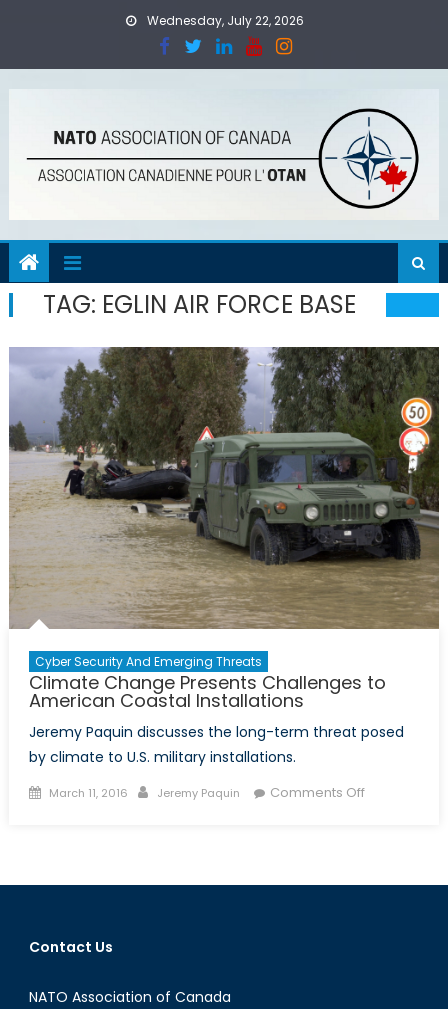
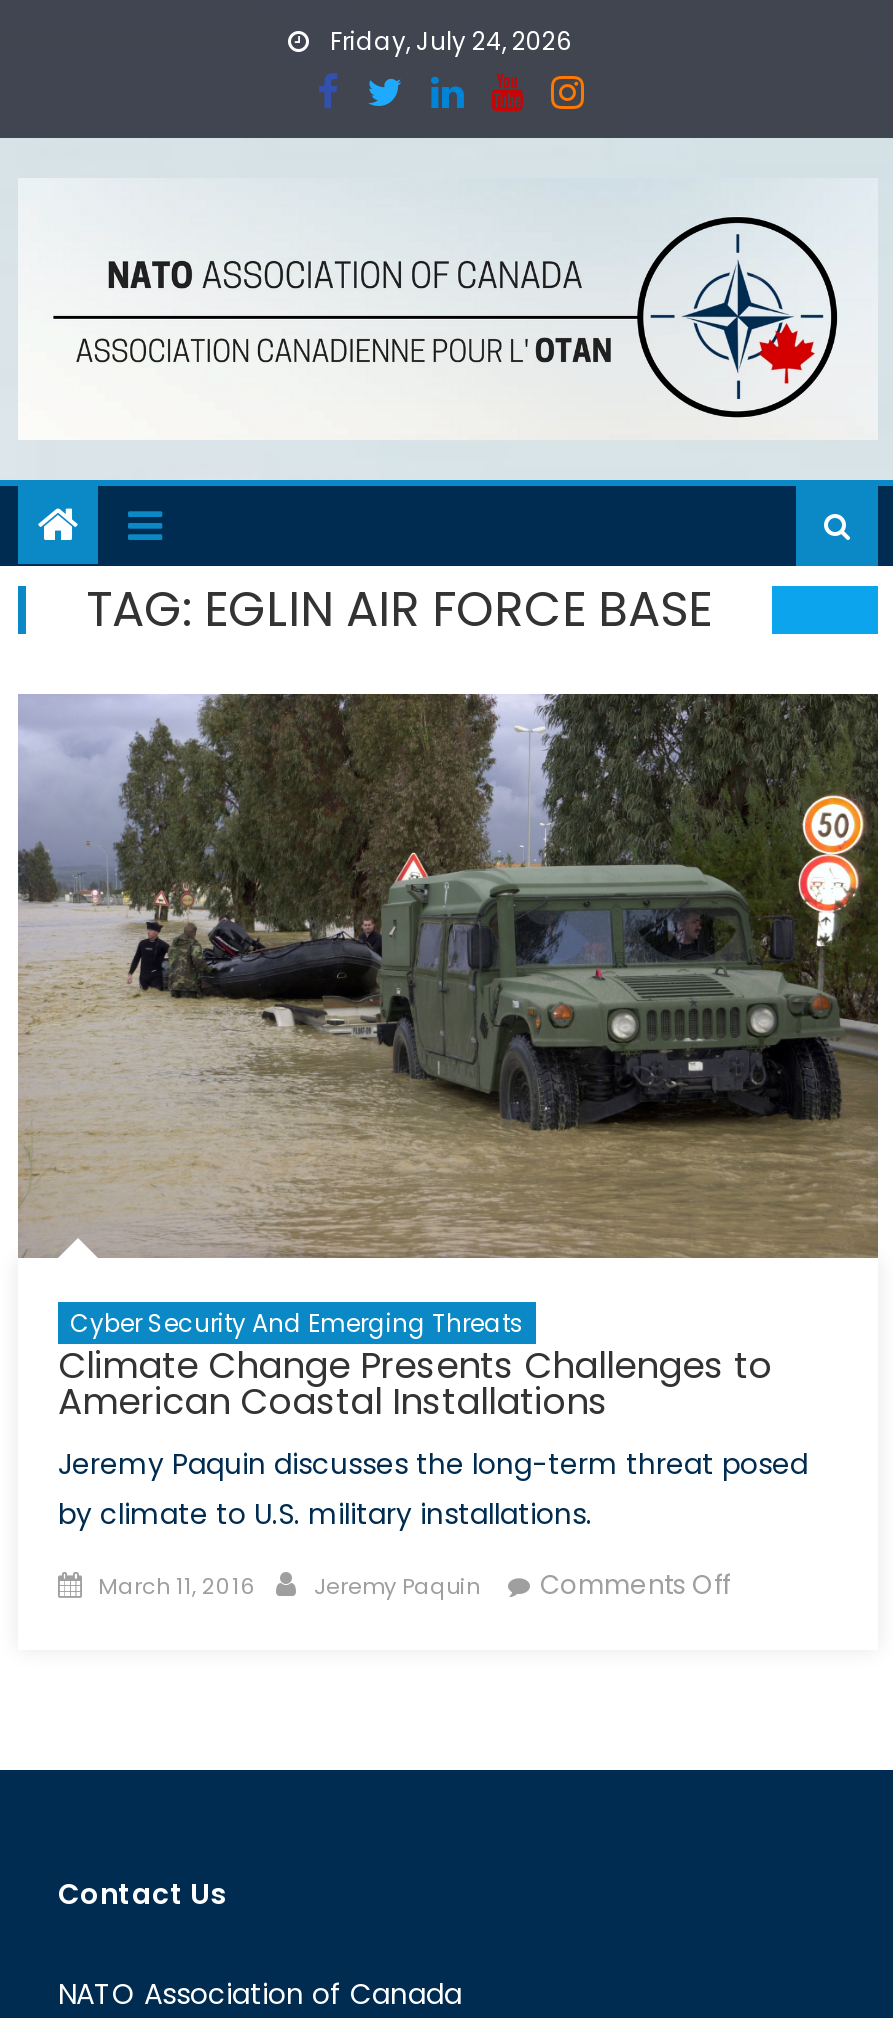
[144,12,304,29] Wednesday, July 22, 2026 -> [324,24,572,58] Friday, July 24, 2026

